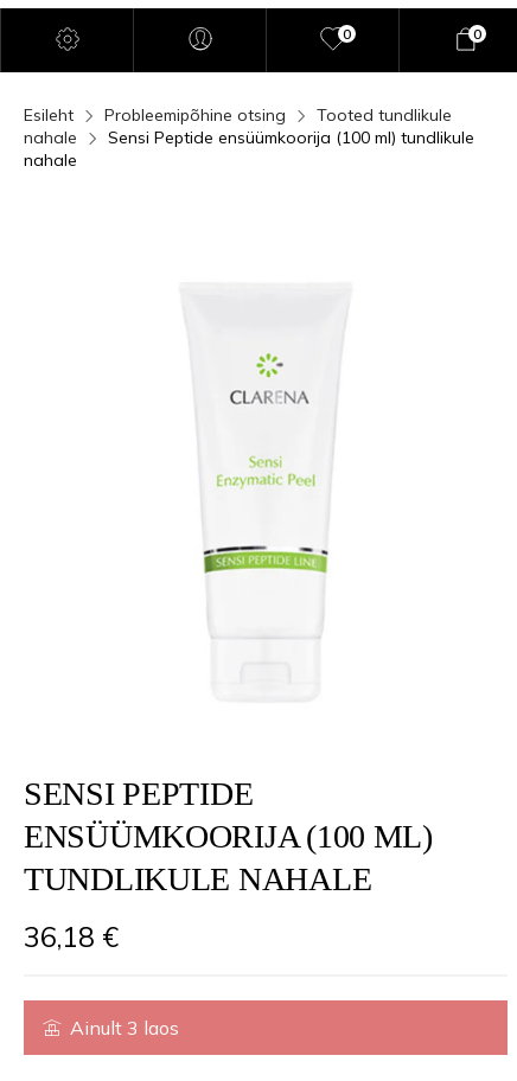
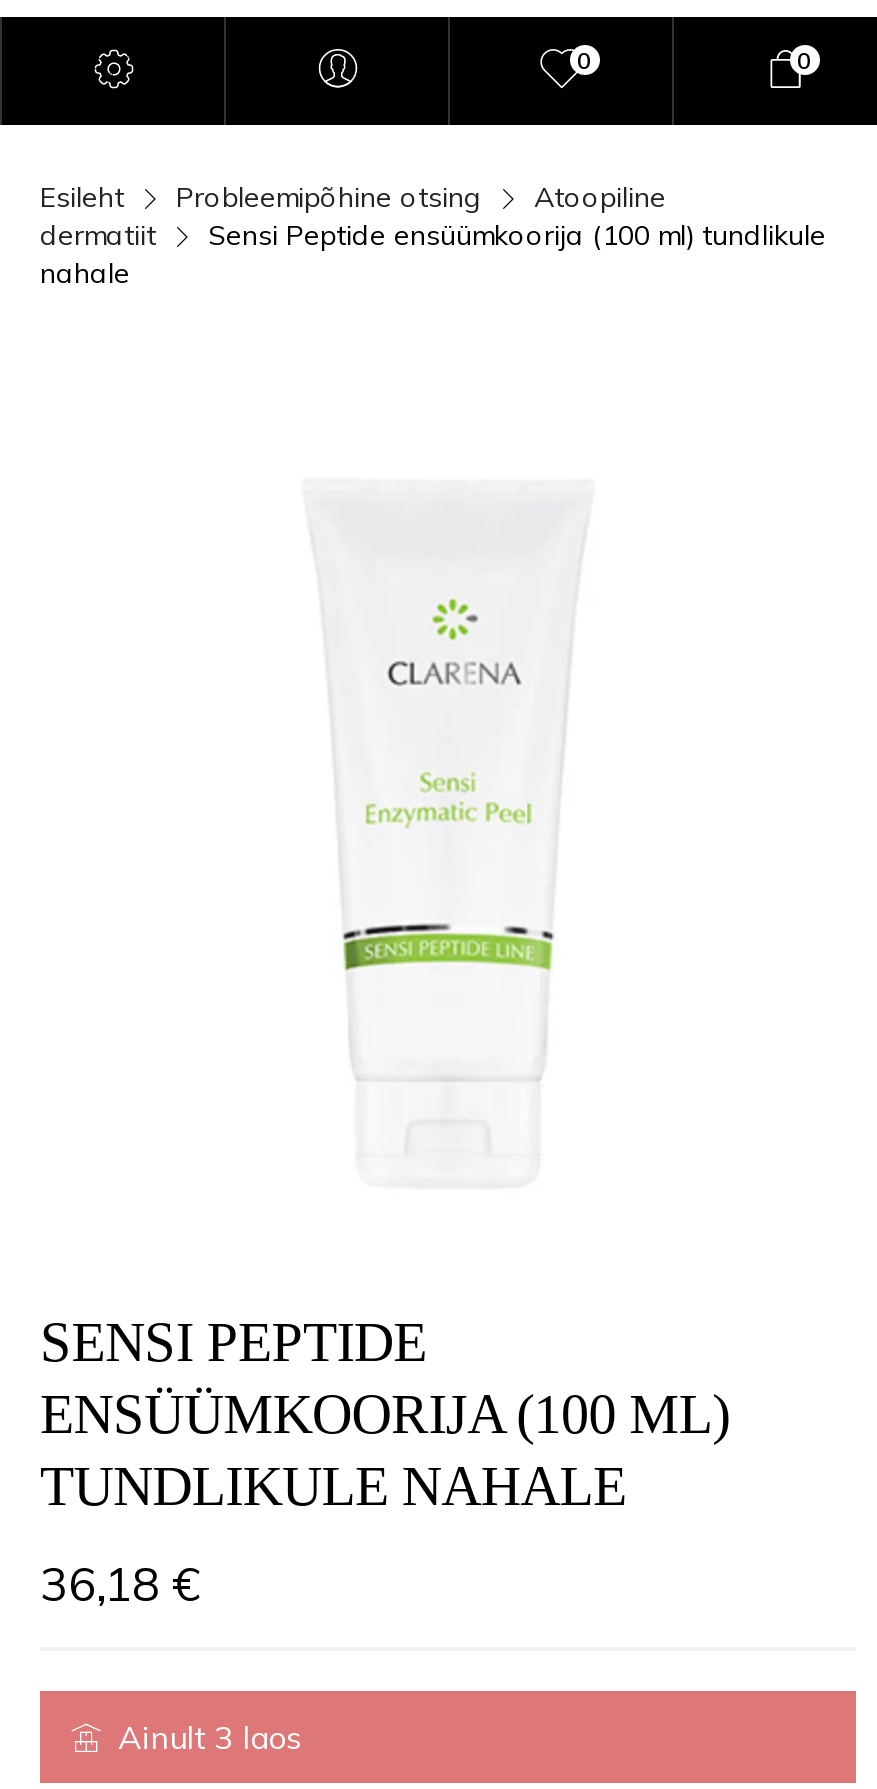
[24,104,452,148] Tooted tundlikule | nahale -> [40,179,666,253] Atoopiline | dermatiit

